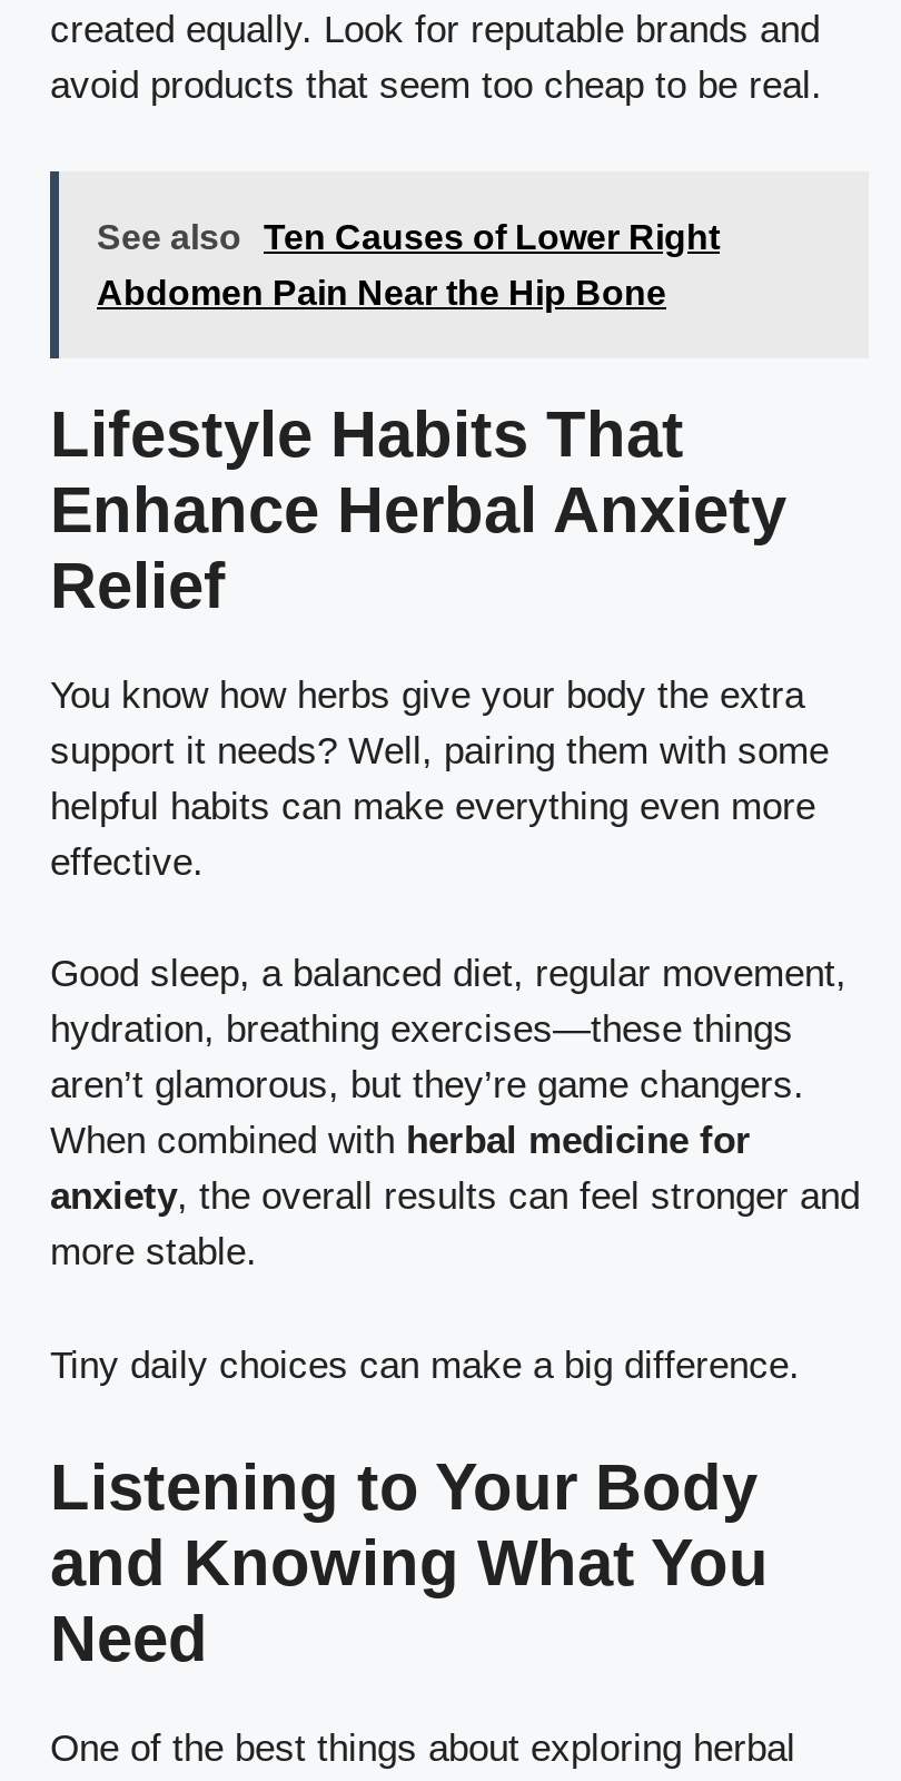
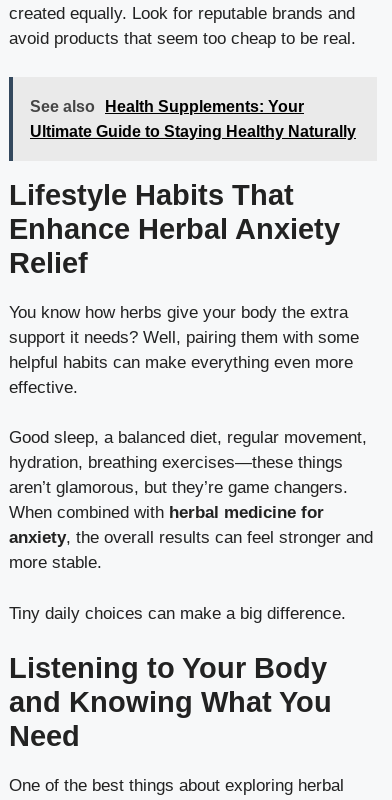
[97,218,720,256] See also Ten Causes of Lower Right -> [30,98,304,115] See also Health Supplements: Your
[97,273,666,311] Abdomen Pain Near the Hip Bone -> [30,123,356,140] Ultimate Guide to Staying Healthy Naturally

